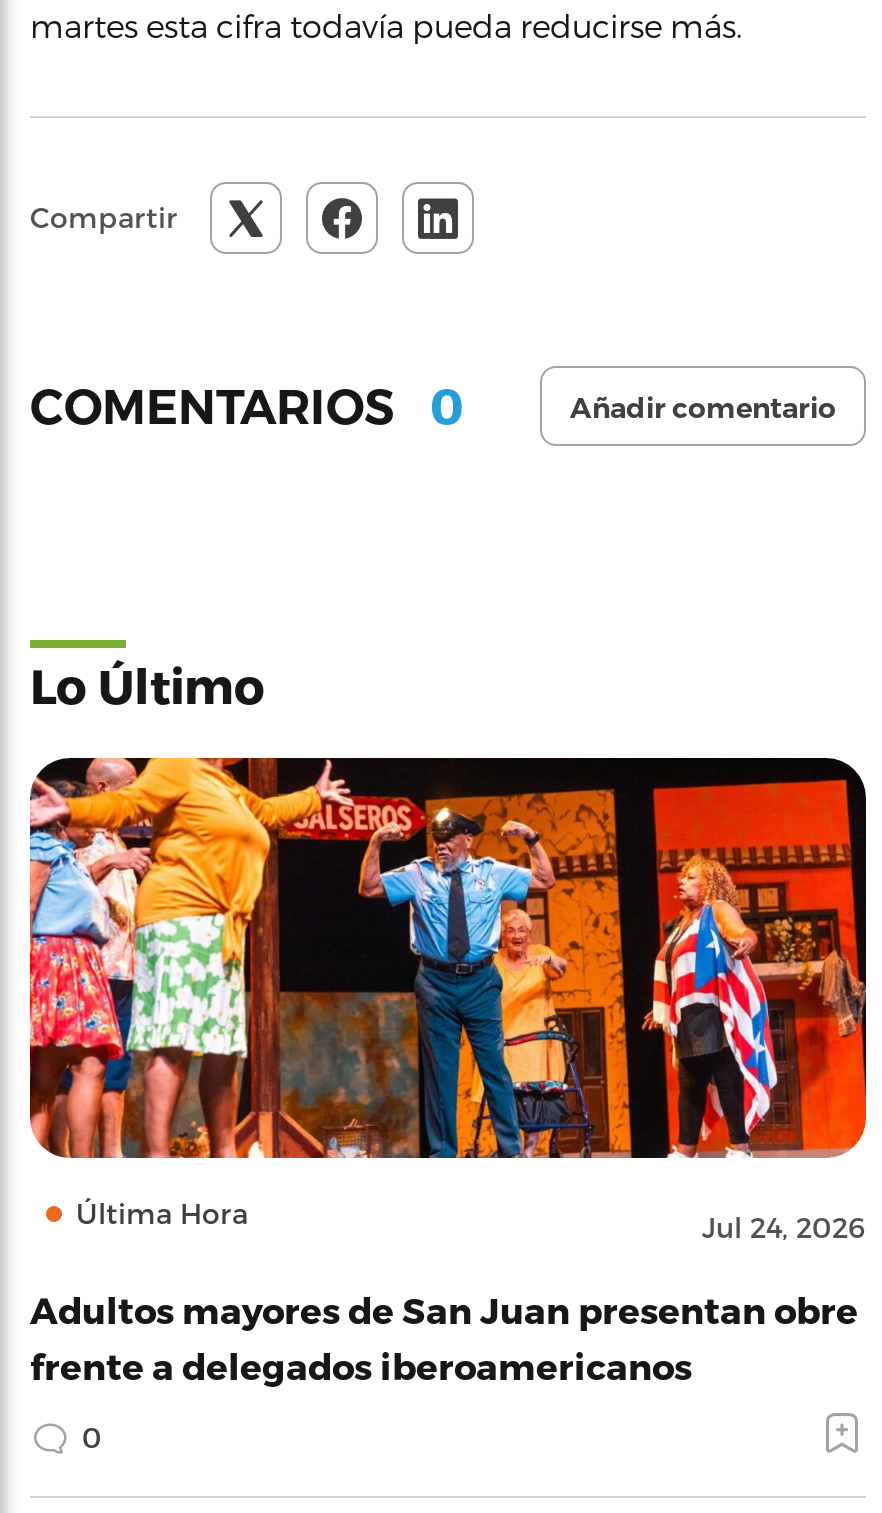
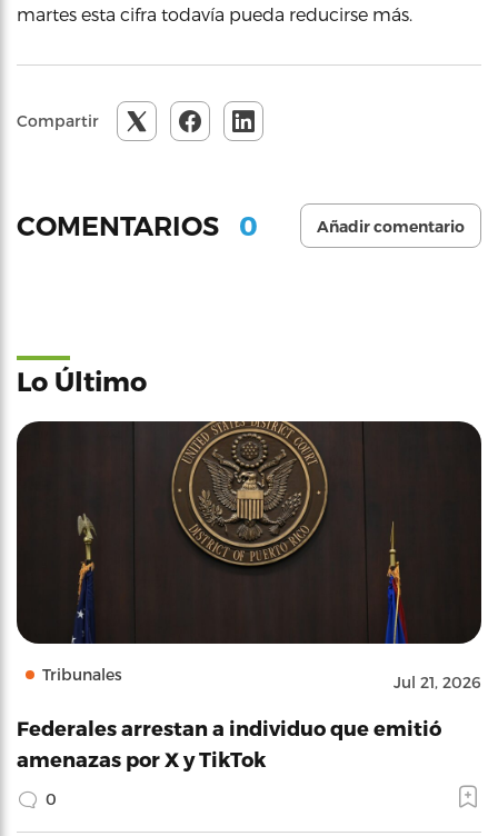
[28,756,868,1244] [image] | Última Hora | Jul 24, 2026 -> [16,420,482,691] [image] | Tribunales | Jul 21, 2026
[30,1288,858,1386] Adultos mayores de San Juan presentan obre | frente a delegados iberoamericanos -> [17,716,441,770] Federales arrestan a individuo que emitió | amenazas por X y TikTok

